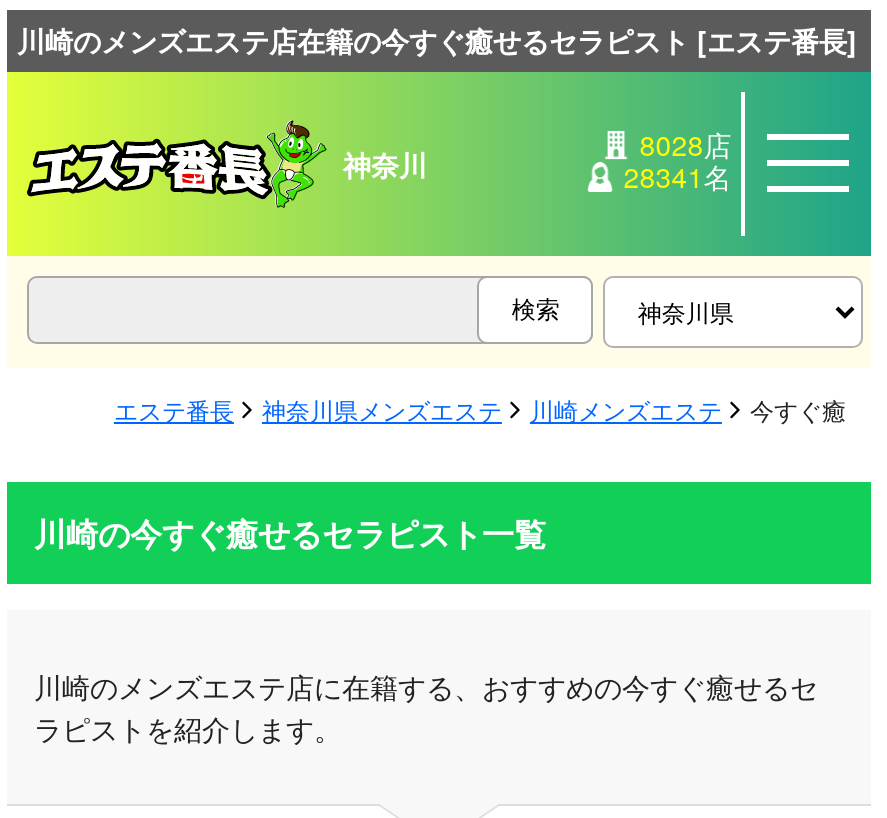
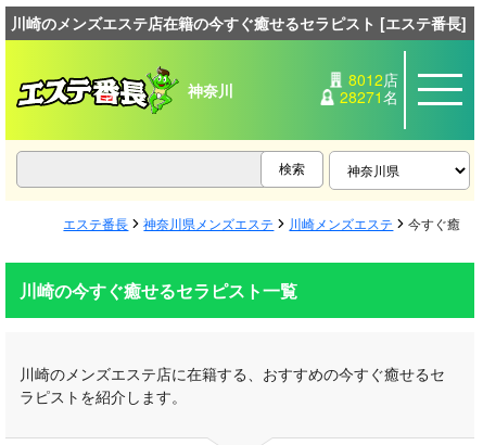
[639,124,731,164] 8028店 -> [349,68,399,90] 8012店
[623,156,731,196] 28341名 -> [340,86,399,107] 28271名

